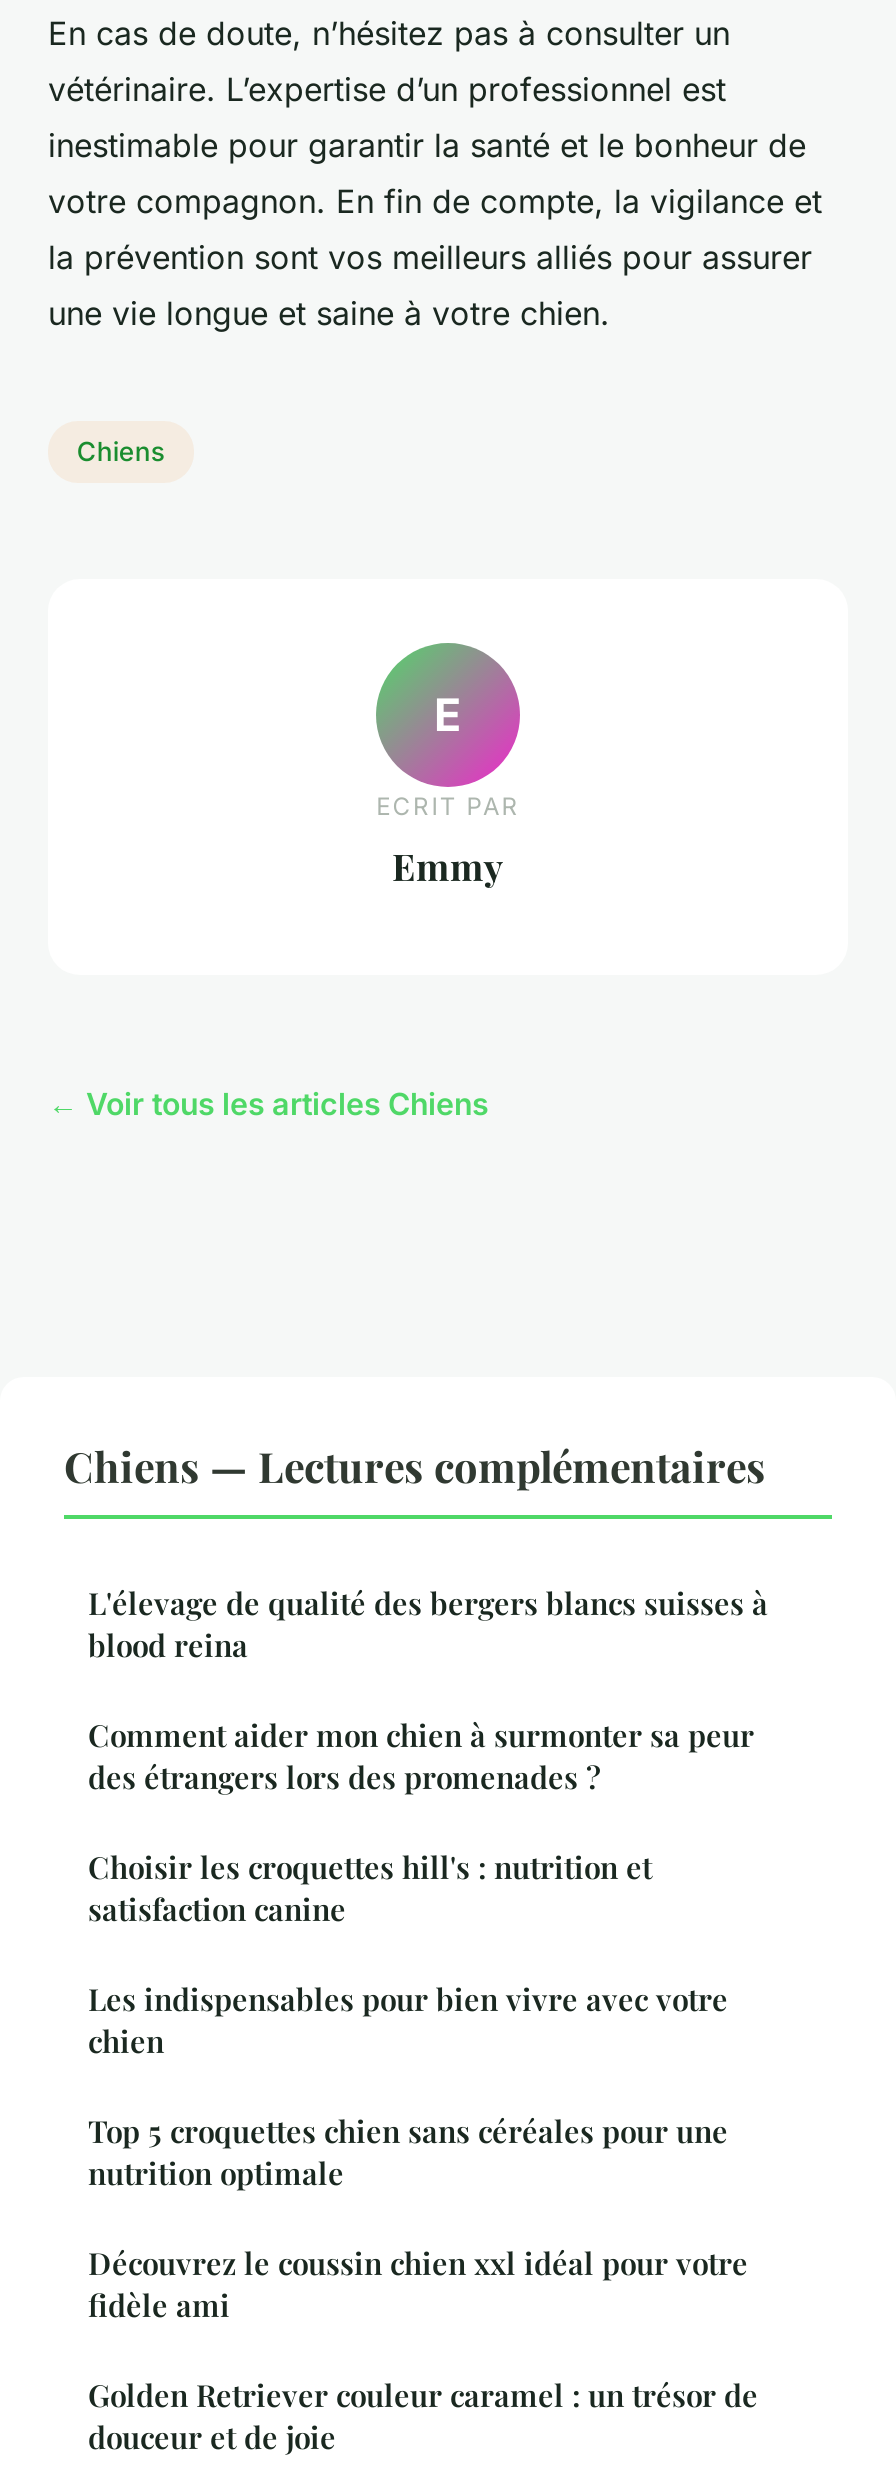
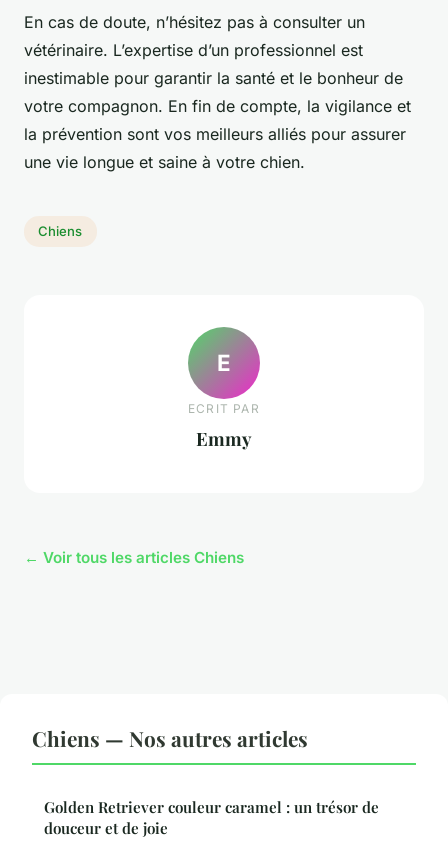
[64,1436,768,2324] Chiens — Lectures complémentaires | L'élevage de qualité des bergers blancs suisses à | blood reina | Comment aider mon chien à surmonter sa peur | des étrangers lors des promenades ? | Choisir les croquettes hill's : nutrition et | satisfaction canine | Les indispensables pour bien vivre avec votre | chien | Top 5 croquettes chien sans céréales pour une | nutrition optimale | Découvrez le coussin chien xxl idéal pour votre | fidèle ami -> [32,723,308,751] Chiens — Nos autres articles

